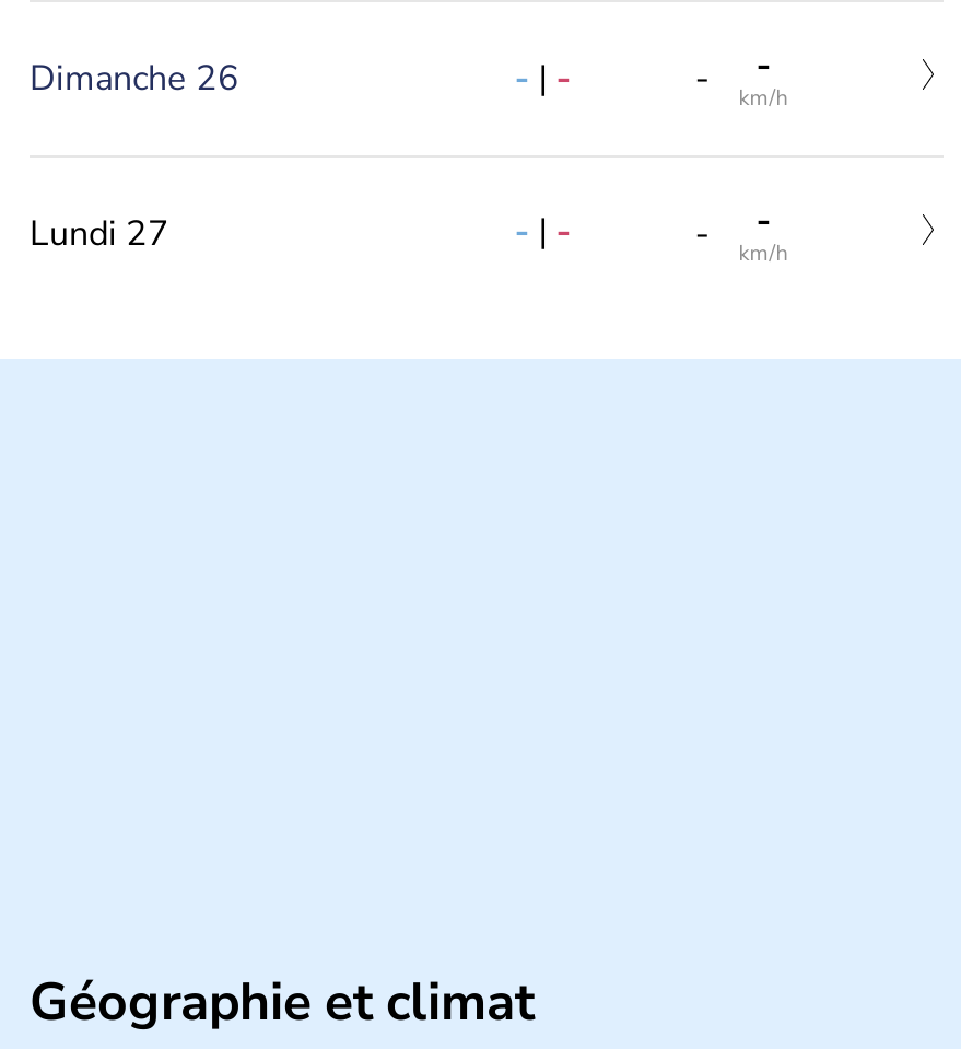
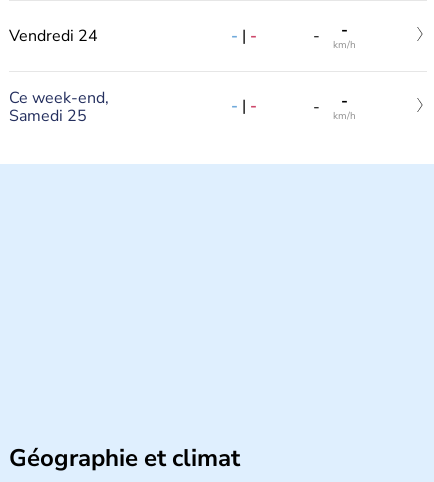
[30,55,239,103] Dimanche 26 -> [9,25,98,47] Vendredi 24
[30,210,169,258] Lundi 27 -> [9,87,109,127] Ce week-end, | Samedi 25

